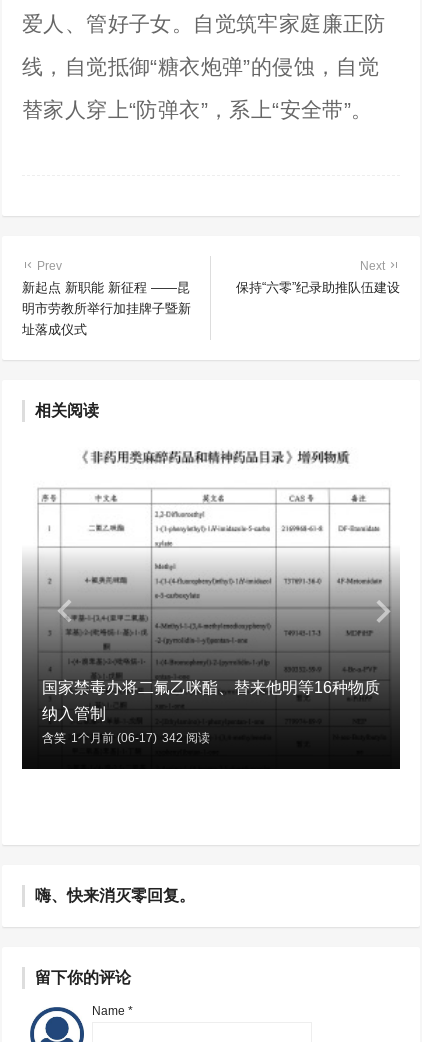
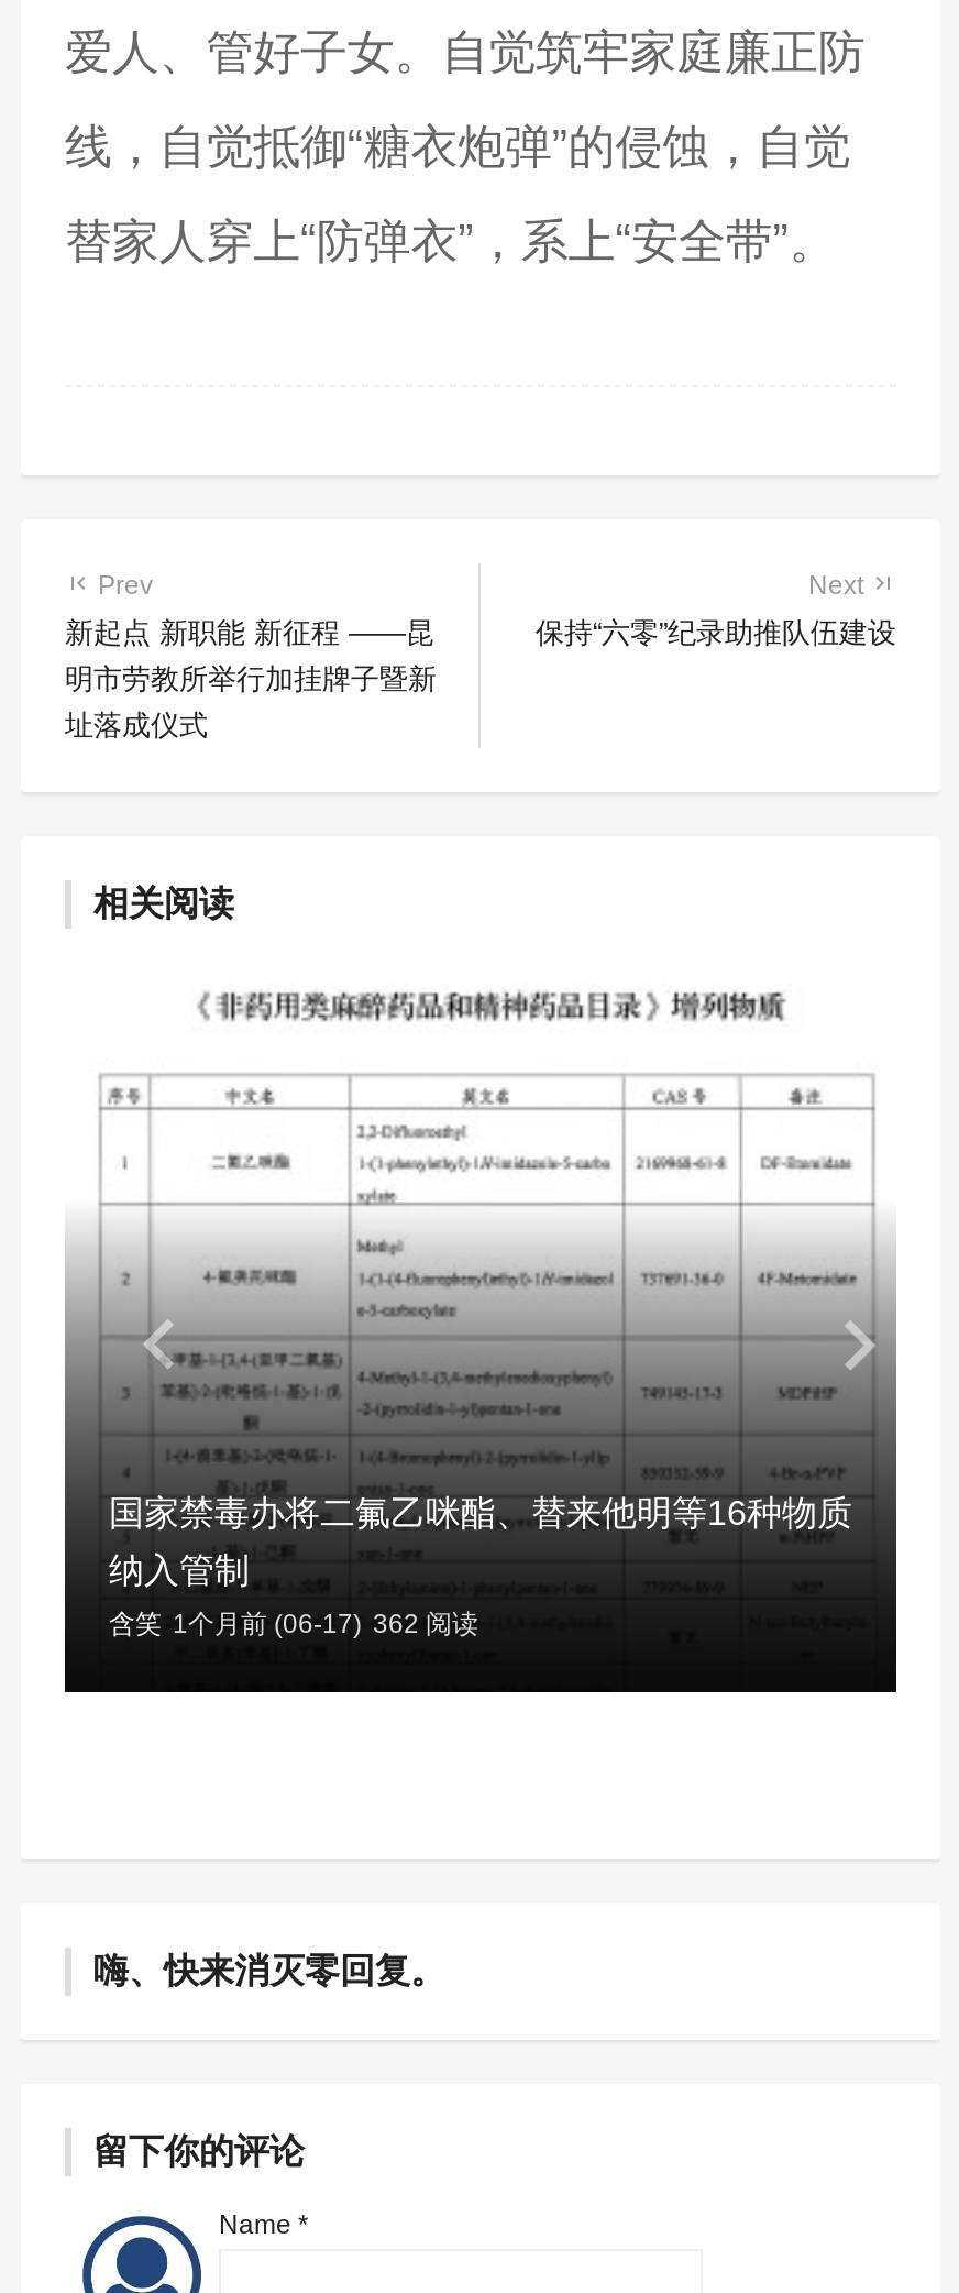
[42,731,210,745] 含笑 1个月前 (06-17) 342 阅读 -> [109,1609,478,1639] 含笑 1个月前 (06-17) 362 阅读

